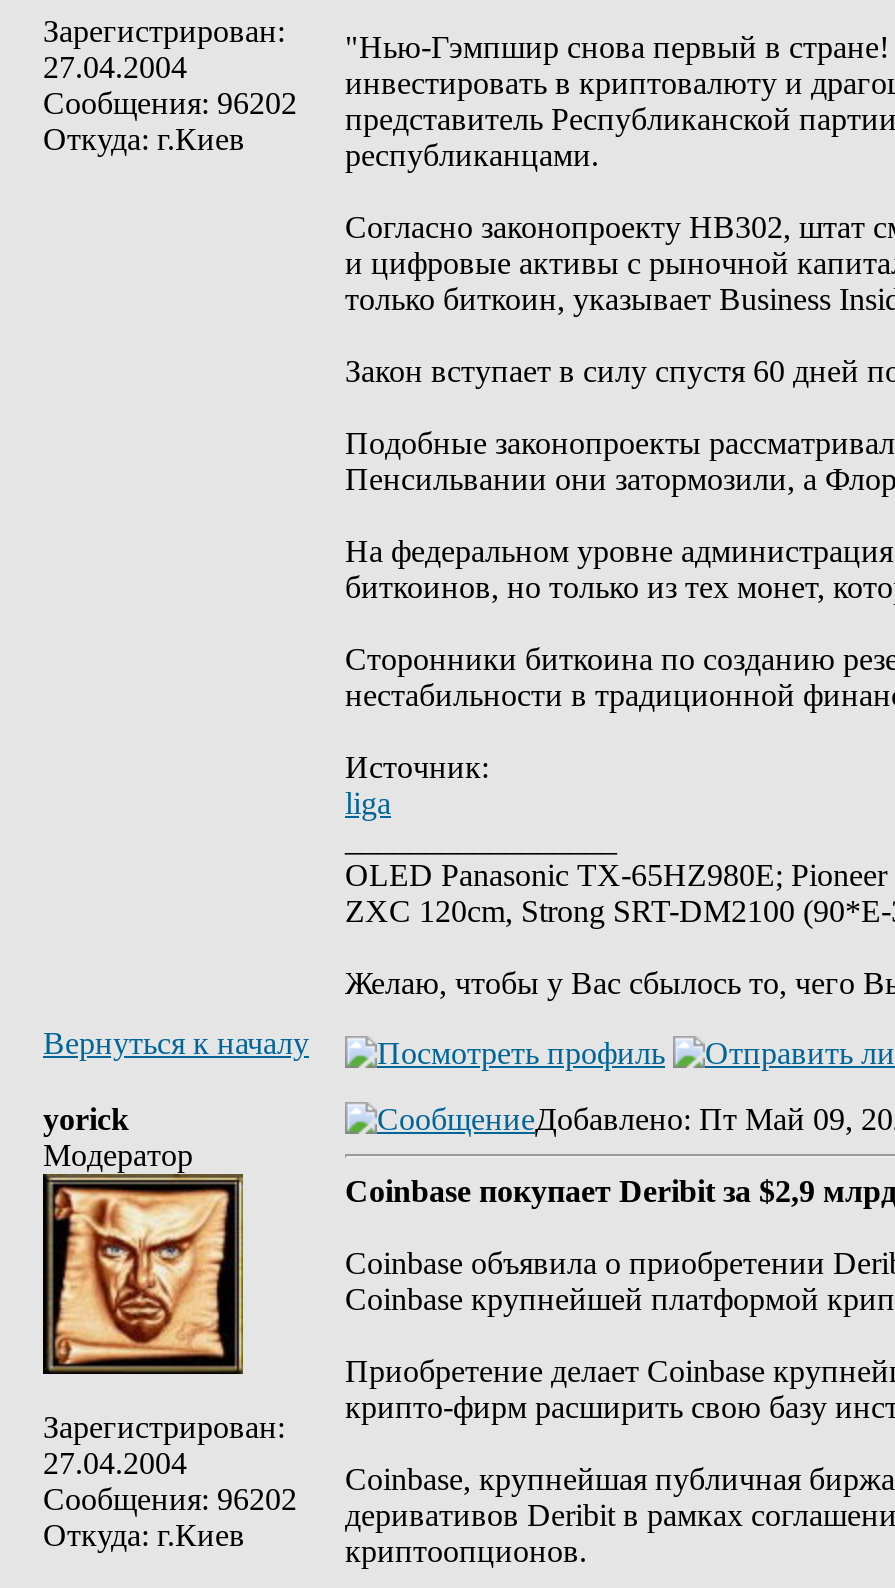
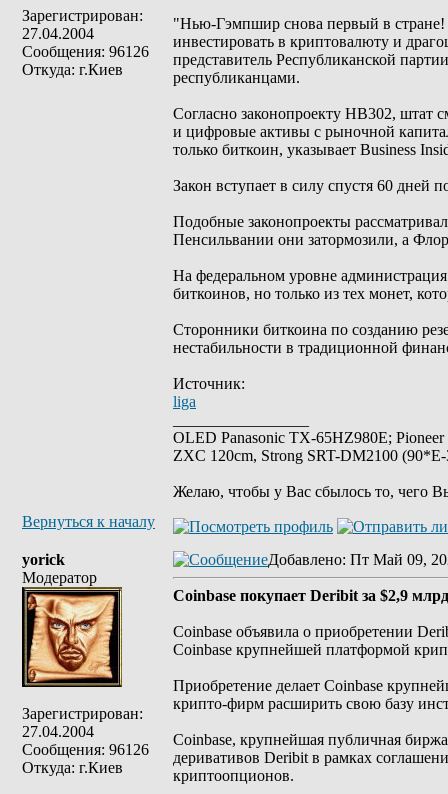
[43,86,297,120] Сообщения: 96202 -> [22,43,149,60] Сообщения: 96126
[43,1482,297,1516] Сообщения: 96202 -> [22,741,149,758] Сообщения: 96126

